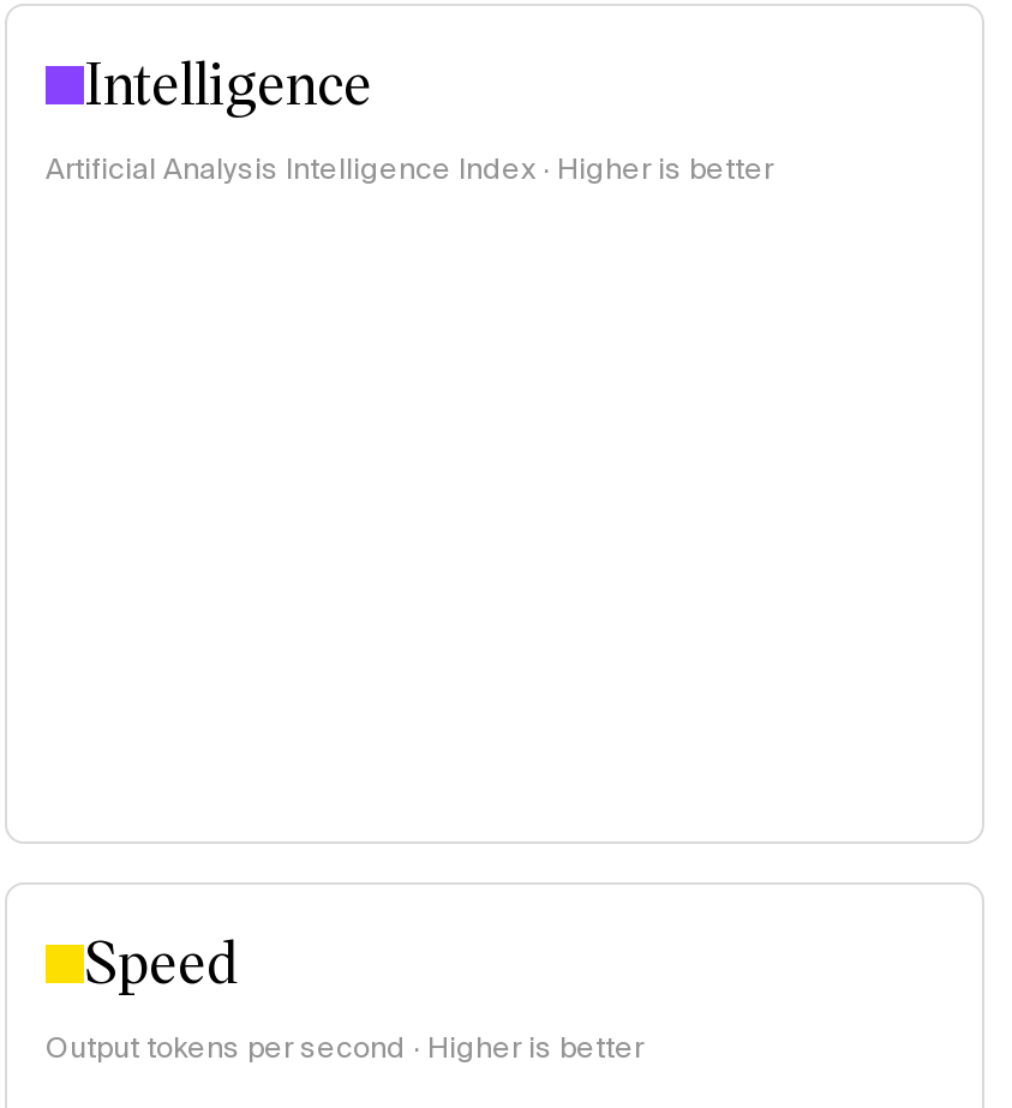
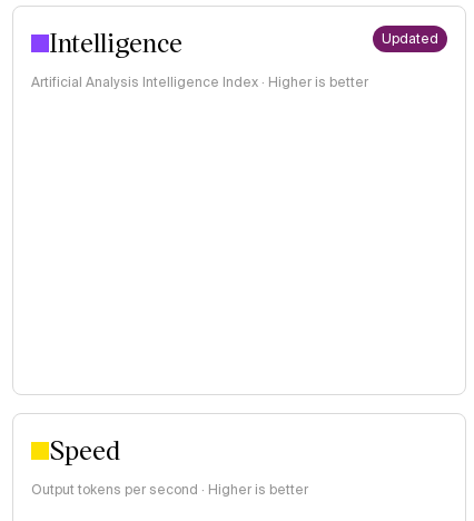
none -> [382,30,438,48] Updated

